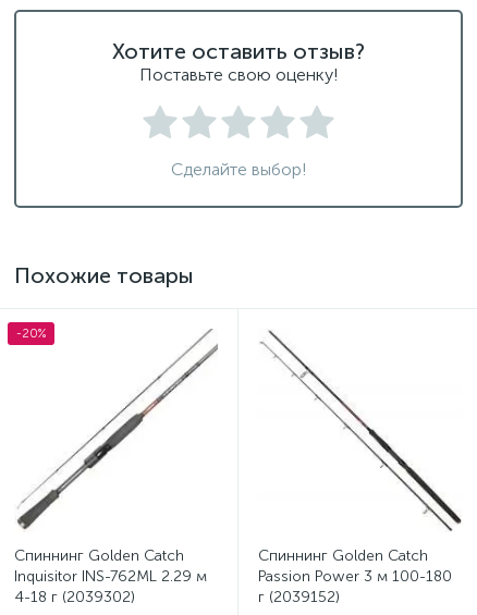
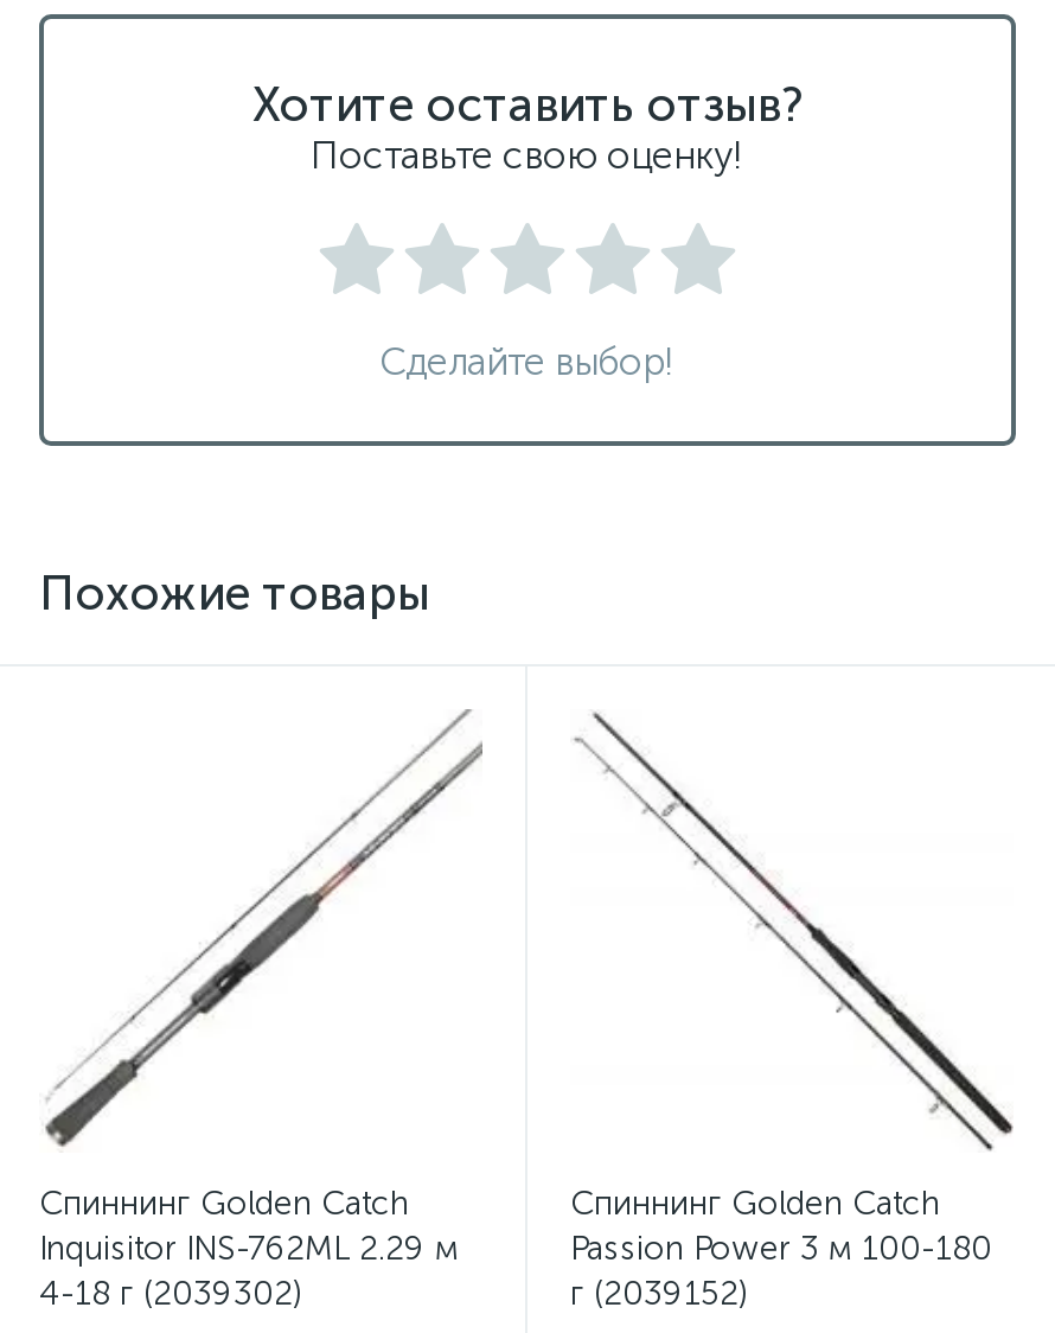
[16,327,46,341] -20% -> none

